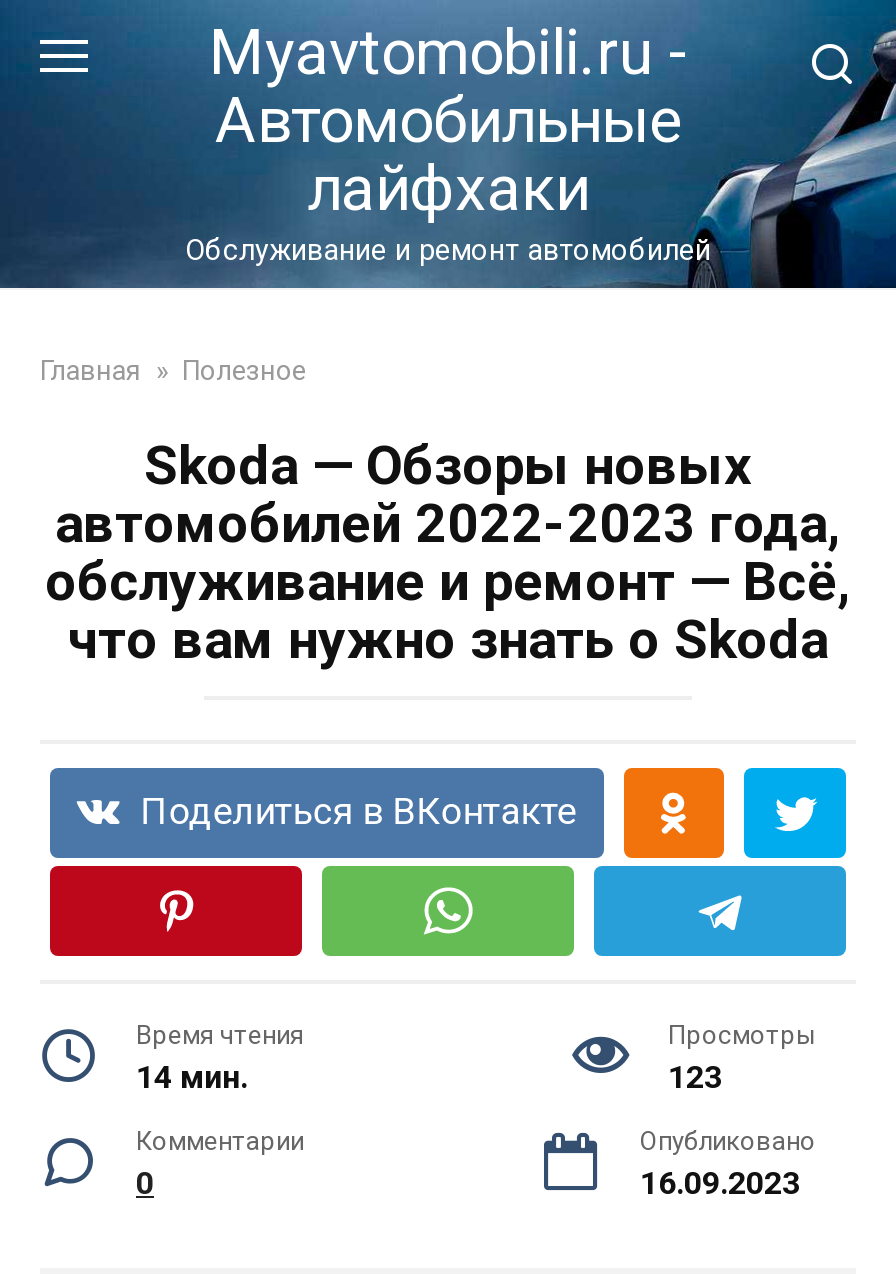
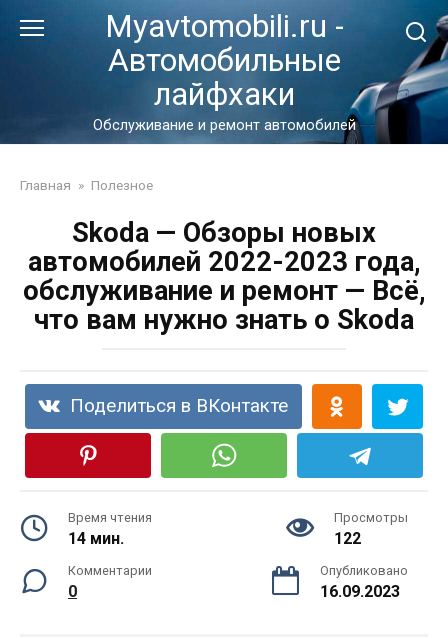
[668,1058,722,1096] 123 -> [334,529,361,548] 122

